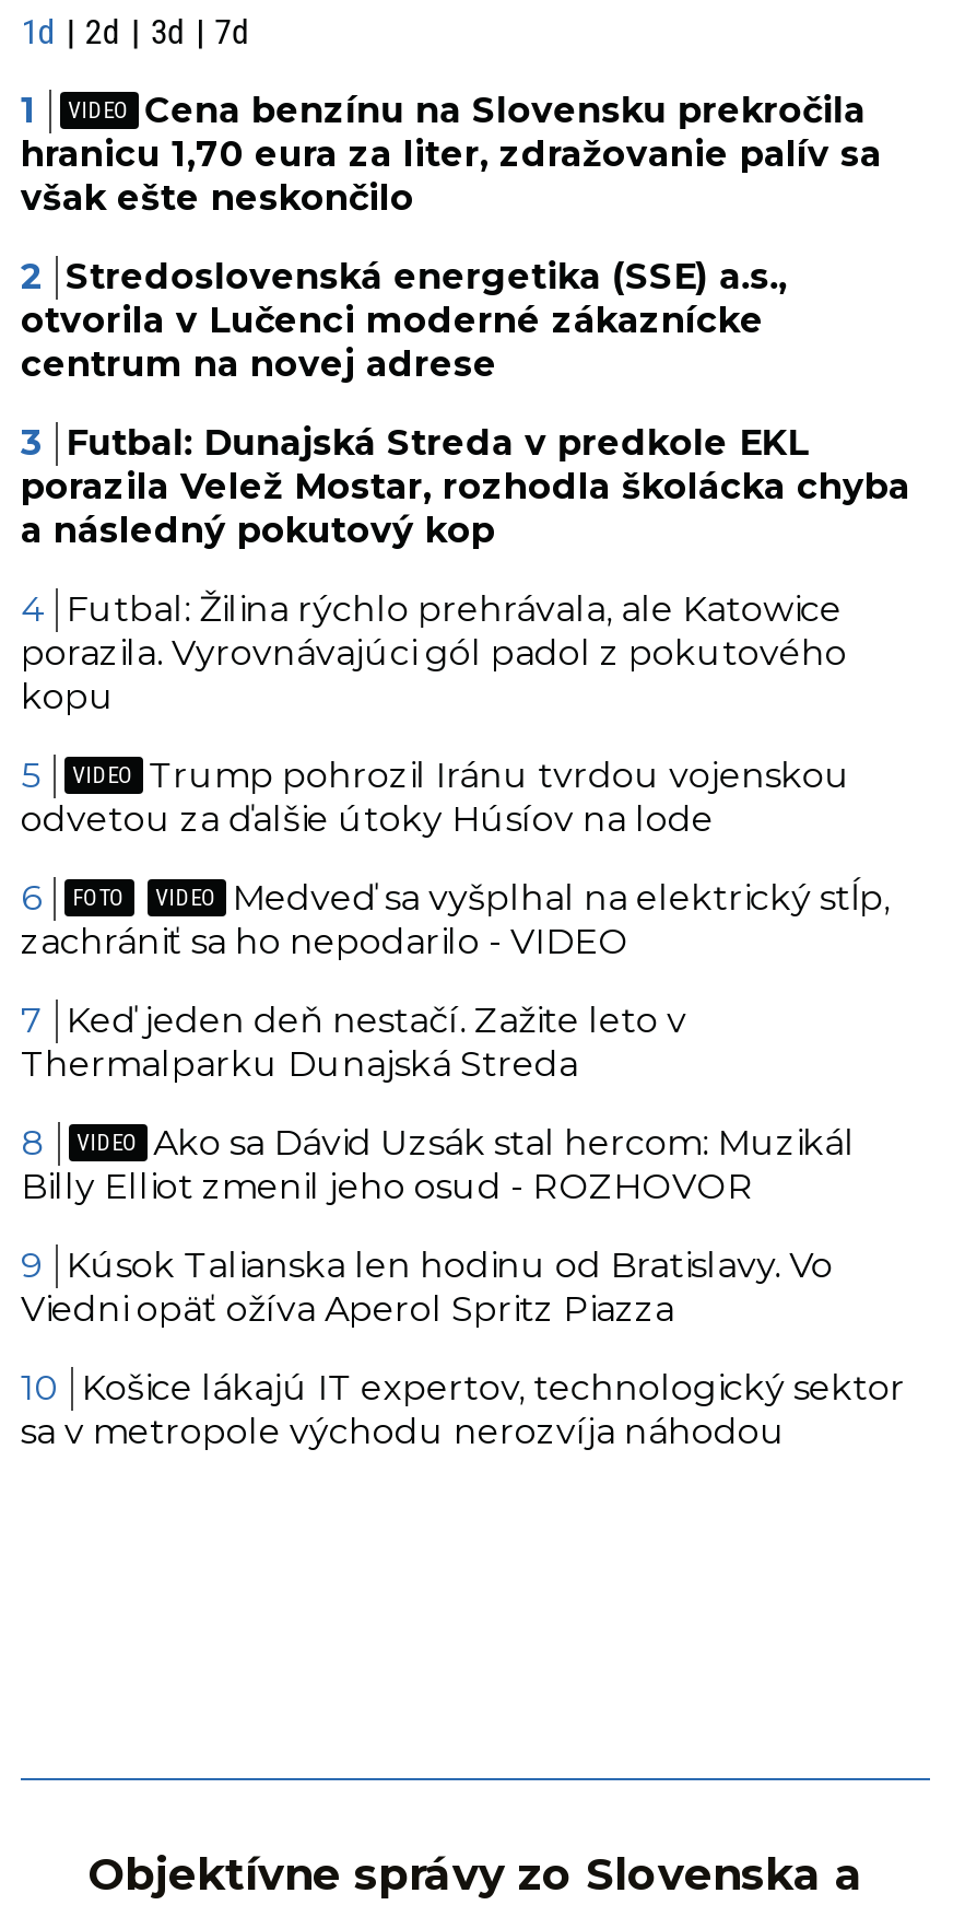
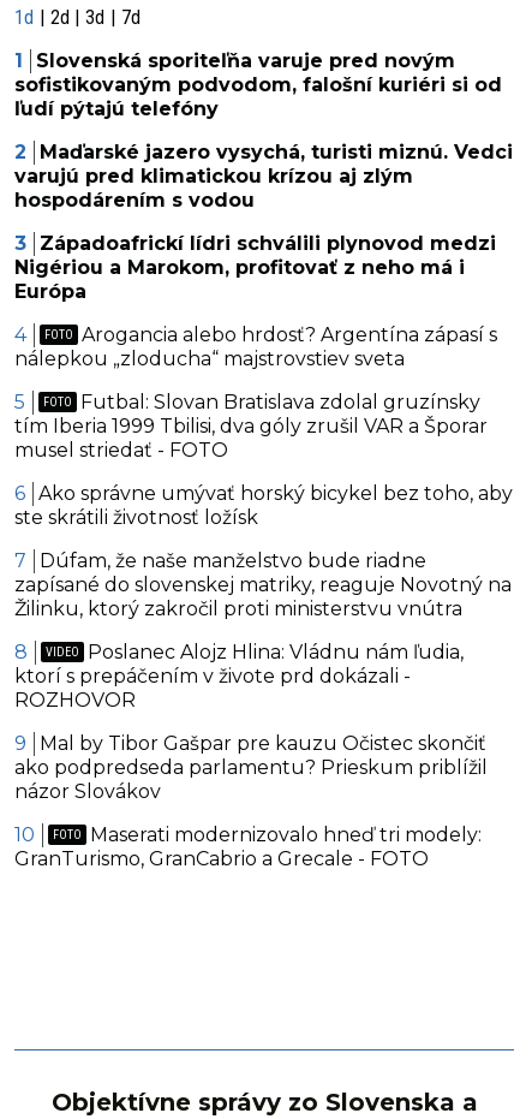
[21,89,882,218] Cena benzínu na Slovensku prekročila | hranicu 1,70 eura za liter, zdražovanie palív sa | však ešte neskončilo -> [14,49,502,120] Slovenská sporiteľňa varuje pred novým | sofistikovaným podvodom, falošní kuriéri si od | ľudí pýtajú telefóny
[21,255,787,384] Stredoslovenská energetika (SSE) a.s., | otvorila v Lučenci moderné zákaznícke | centrum na novej adrese -> [14,140,512,211] Maďarské jazero vysychá, turisti miznú. Vedci | varujú pred klimatickou krízou aj zlým | hospodárením s vodou
[21,421,910,550] Futbal: Dunajská Streda v predkole EKL | porazila Velež Mostar, rozhodla školácka chyba | a následný pokutový kop -> [14,231,495,302] Západoafrickí lídri schválili plynovod medzi | Nigériou a Marokom, profitovať z neho má i | Európa
[21,587,847,716] Futbal: Žilina rýchlo prehrávala, ale Katowice | porazila. Vyrovnávajúci gól padol z pokutového | kopu -> [14,323,497,370] Arogancia alebo hrdosť? Argentína zápasí s | nálepkou „zloducha“ majstrovstiev sveta
[21,753,850,839] Trump pohrozil Iránu tvrdou vojenskou | odvetou za ďalšie útoky Húsíov na lode -> [14,390,488,461] Futbal: Slovan Bratislava zdolal gruzínsky | tím Iberia 1999 Tbilisi, dva góly zrušil VAR a Šporar | musel striedať - FOTO
[21,876,890,961] Medveď sa vyšplhal na elektrický stĺp, | zachrániť sa ho nepodarilo - VIDEO -> [14,481,512,528] Ako správne umývať horský bicykel bez toho, aby | ste skrátili životnosť ložísk
[21,998,687,1084] Keď jeden deň nestačí. Zažite leto v | Thermalparku Dunajská Streda -> [14,549,512,620] Dúfam, že naše manželstvo bude riadne | zapísané do slovenskej matriky, reaguje Novotný na | Žilinku, ktorý zakročil proti ministerstvu vnútra
[21,1121,855,1206] Ako sa Dávid Uzsák stal hercom: Muzikál | Billy Elliot zmenil jeho osud - ROZHOVOR -> [14,640,463,711] Poslanec Alojz Hlina: Vládnu nám ľudia, | ktorí s prepáčením v živote prd dokázali - | ROZHOVOR
[21,1243,833,1329] Kúsok Talianska len hodinu od Bratislavy. Vo | Viedni opäť ožíva Aperol Spritz Piazza -> [14,731,488,802] Mal by Tibor Gašpar pre kauzu Očistec skončiť | ako podpredseda parlamentu? Prieskum priblížil | názor Slovákov
[21,1366,905,1451] Košice lákajú IT expertov, technologický sektor | sa v metropole východu nerozvíja náhodou -> [14,823,481,870] Maserati modernizovalo hneď tri modely: | GranTurismo, GranCabrio a Grecale - FOTO

